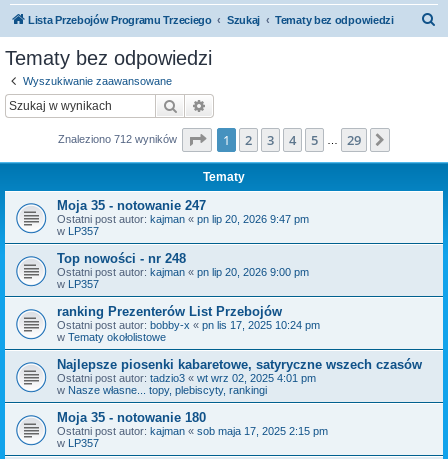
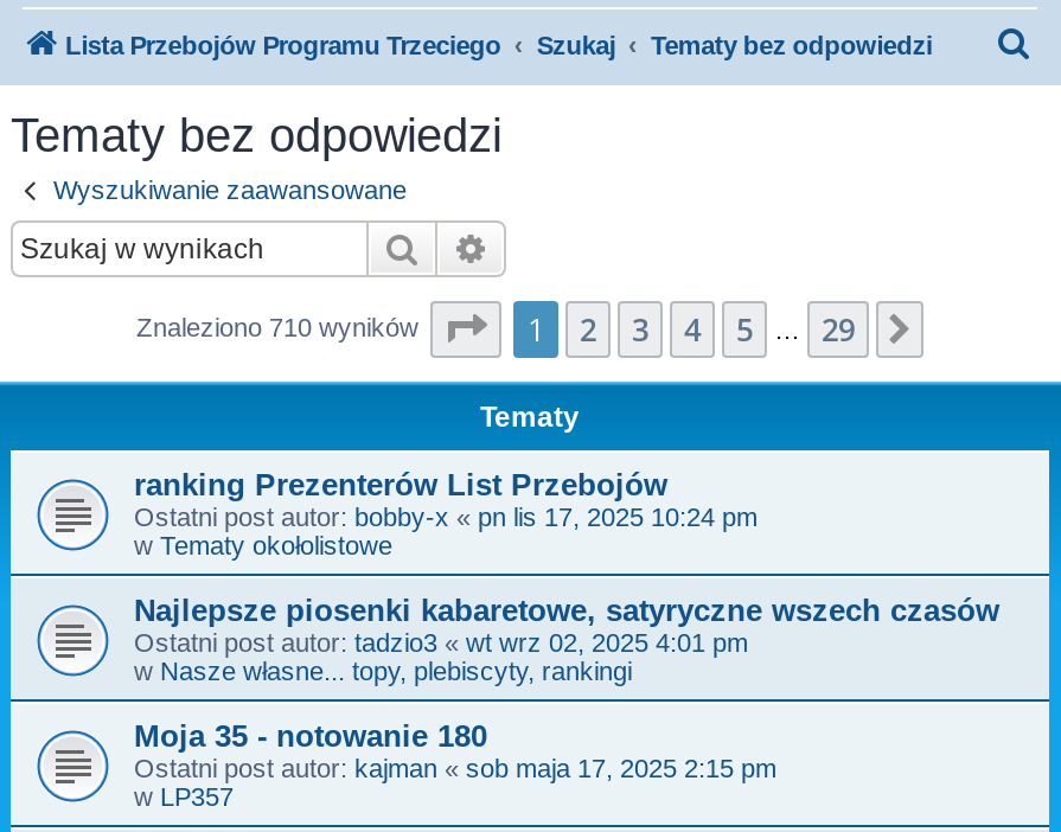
[58,132,180,144] Znaleziono 712 wyników -> [136,311,426,340] Znaleziono 710 wyników
[57,197,309,289] Moja 35 - notowanie 247 | Ostatni post autor: kajman «pn lip 20, 2026 9:47 pm | w LP357 | Top nowości - nr 248 | Ostatni post autor: kajman «pn lip 20, 2026 9:00 pm | w LP357 -> none

